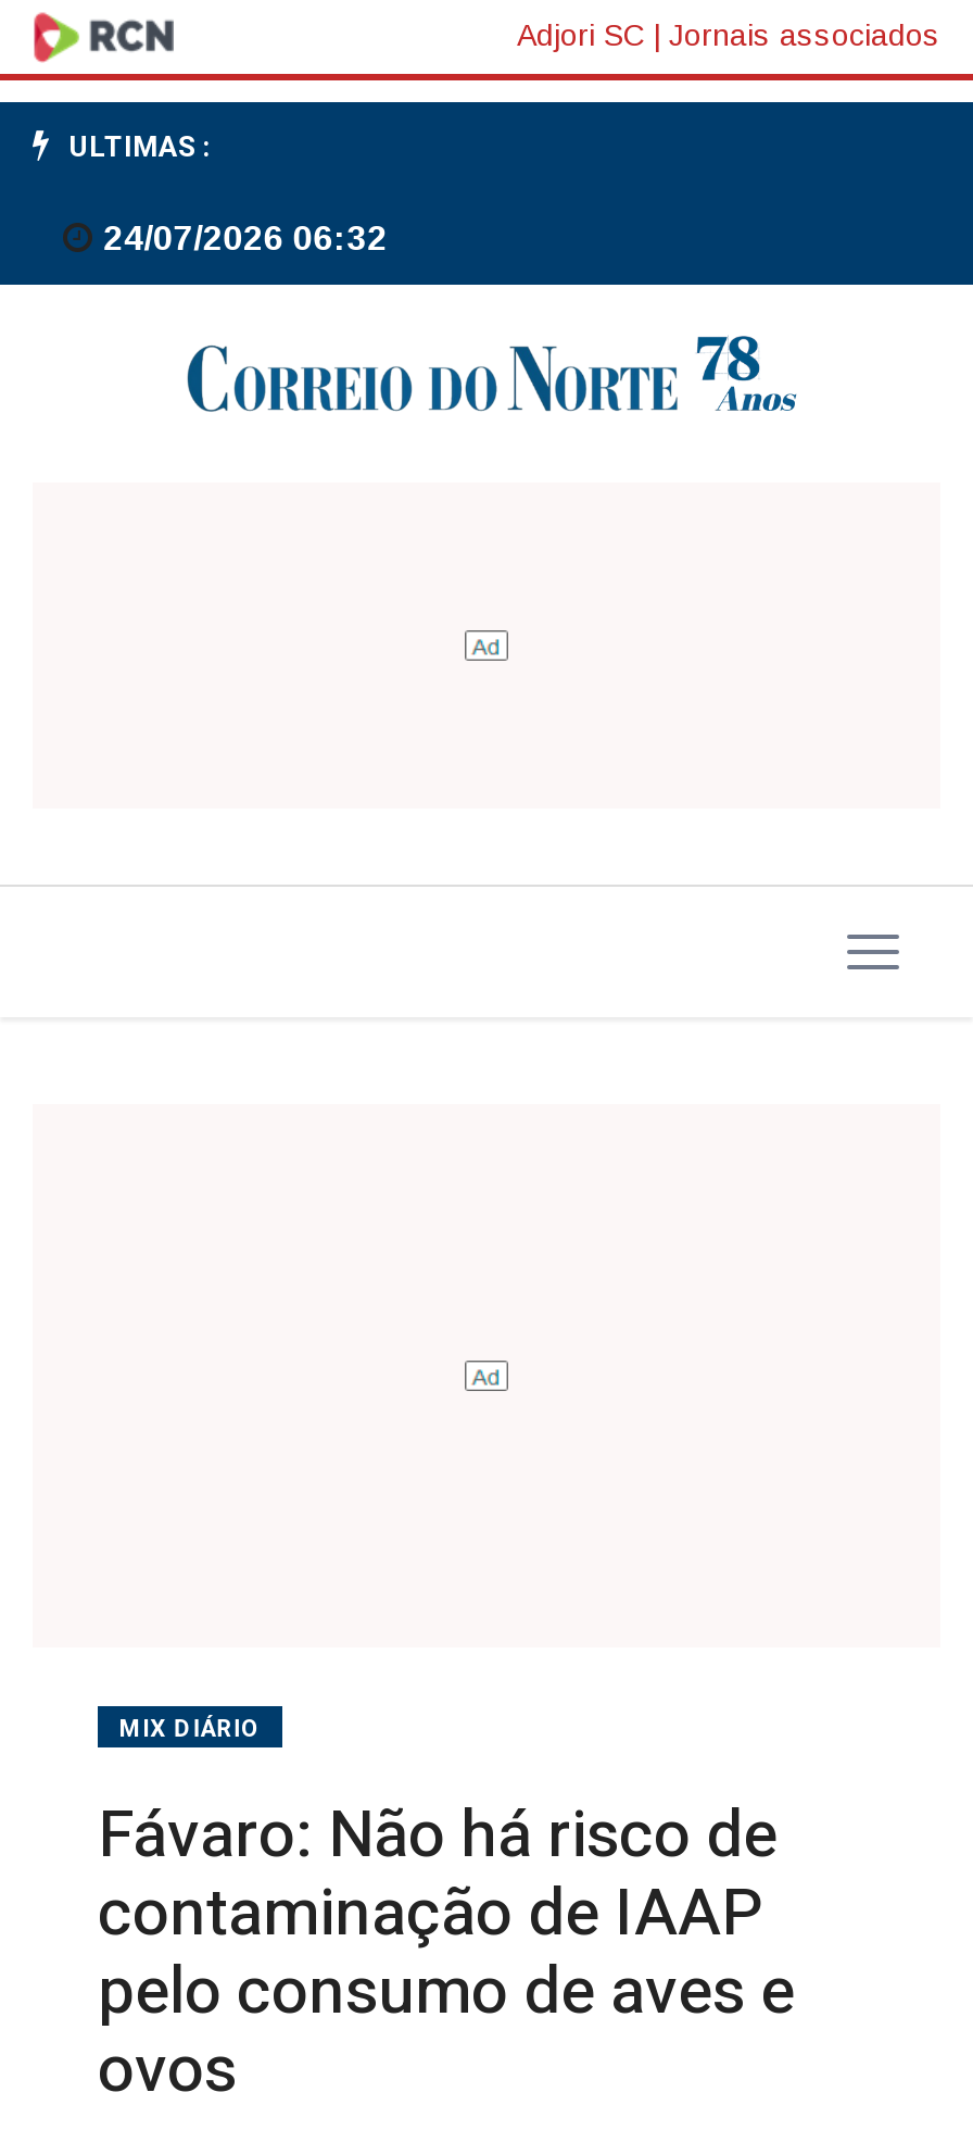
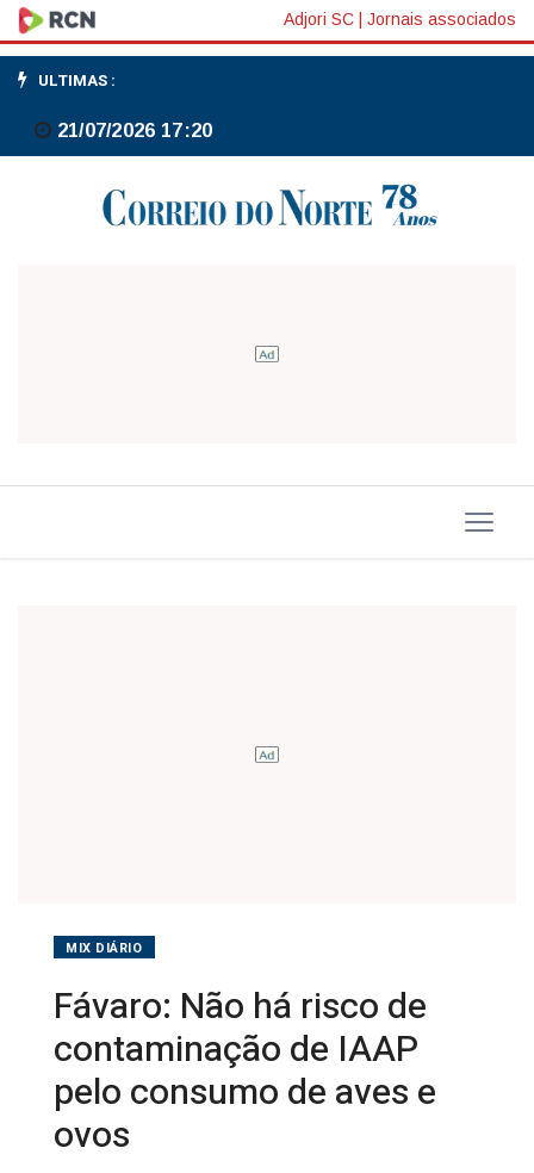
[94,219,387,256] 24/07/2026 06:32 -> [52,120,213,140] 21/07/2026 17:20

